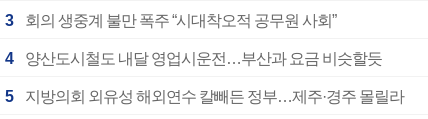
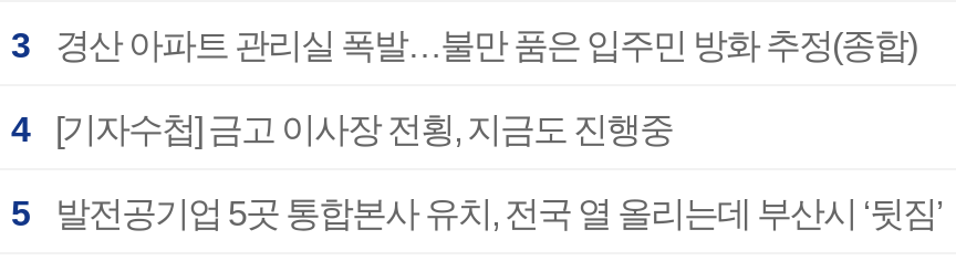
[25,12,336,29] 회의 생중계 불만 폭주 “시대착오적 공무원 사회” -> [55,27,916,64] 경산 아파트 관리실 폭발…불만 품은 입주민 방화 추정(종합)
[25,50,382,67] 양산도시철도 내달 영업시운전…부산과 요금 비슷할듯 -> [55,111,673,148] [기자수첩] 금고 이사장 전횡, 지금도 진행중
[25,88,404,105] 지방의회 외유성 해외연수 칼빼든 정부…제주·경주 몰릴라 -> [55,195,943,232] 발전공기업 5곳 통합본사 유치, 전국 열 올리는데 부산시 ‘뒷짐’

